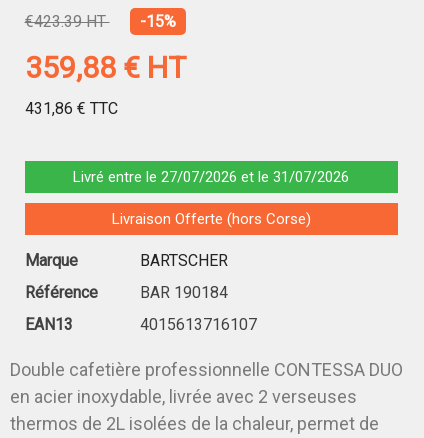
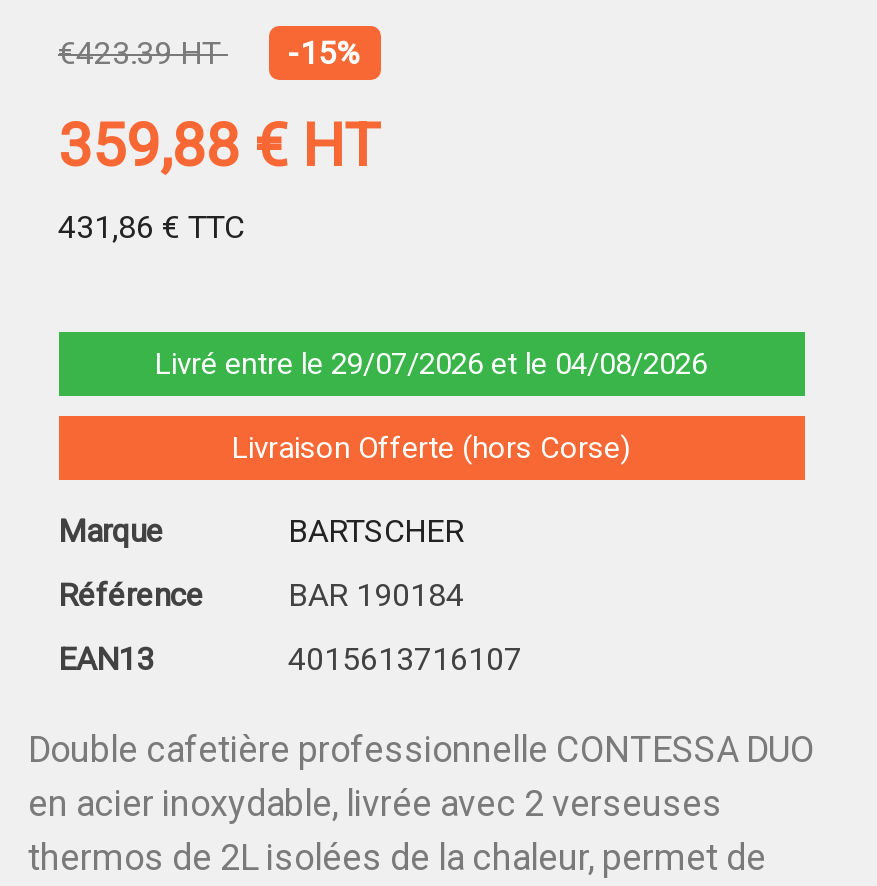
[73,168,349,186] Livré entre le 27/07/2026 et le 31/07/2026 -> [155,347,707,383] Livré entre le 29/07/2026 et le 04/08/2026

